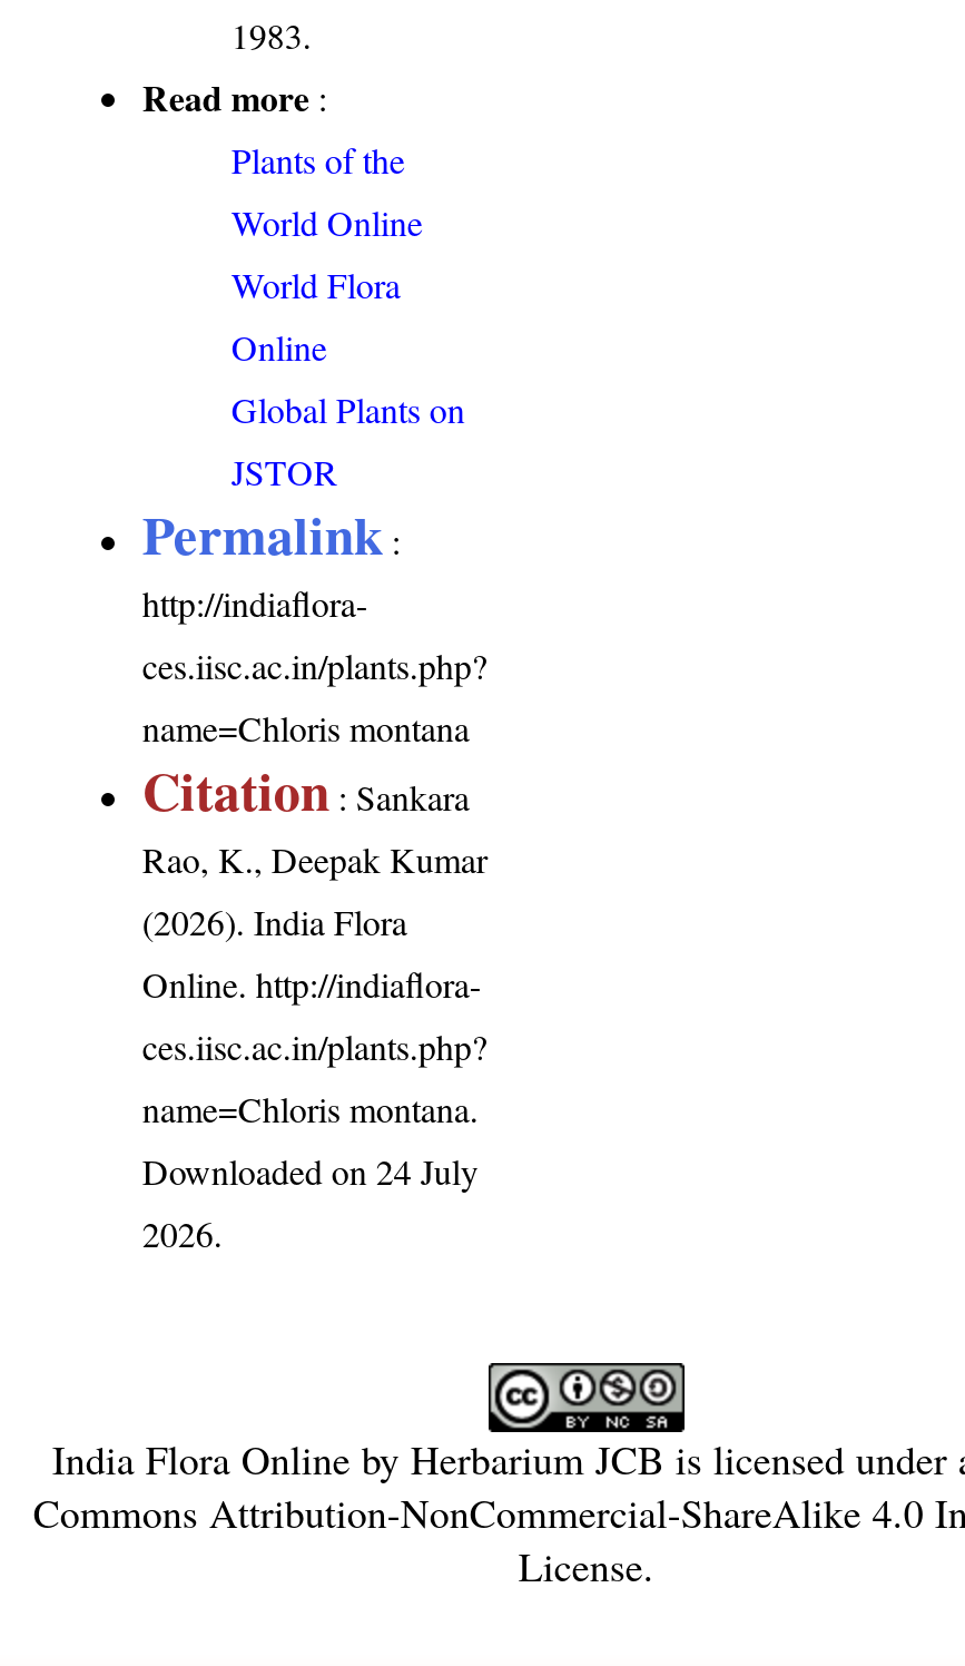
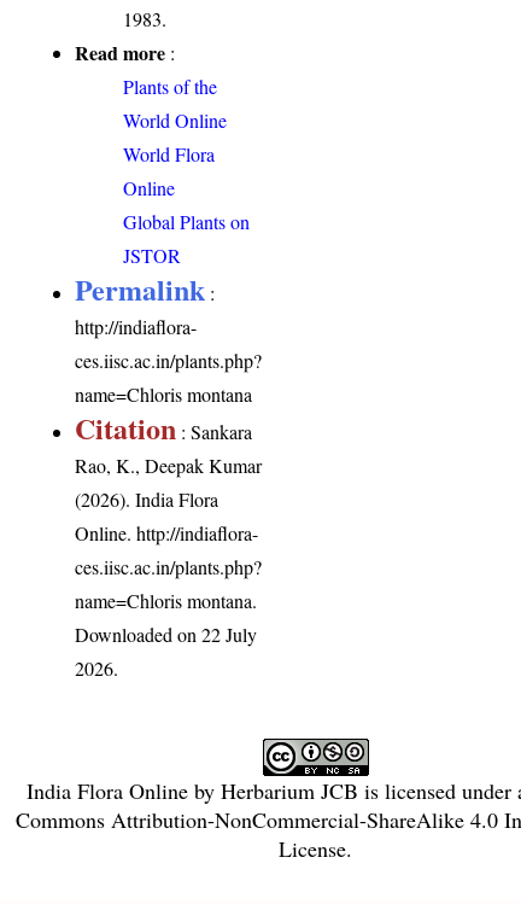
[142,1146,478,1193] Downloaded on 24 July -> [75,621,257,647] Downloaded on 22 July

